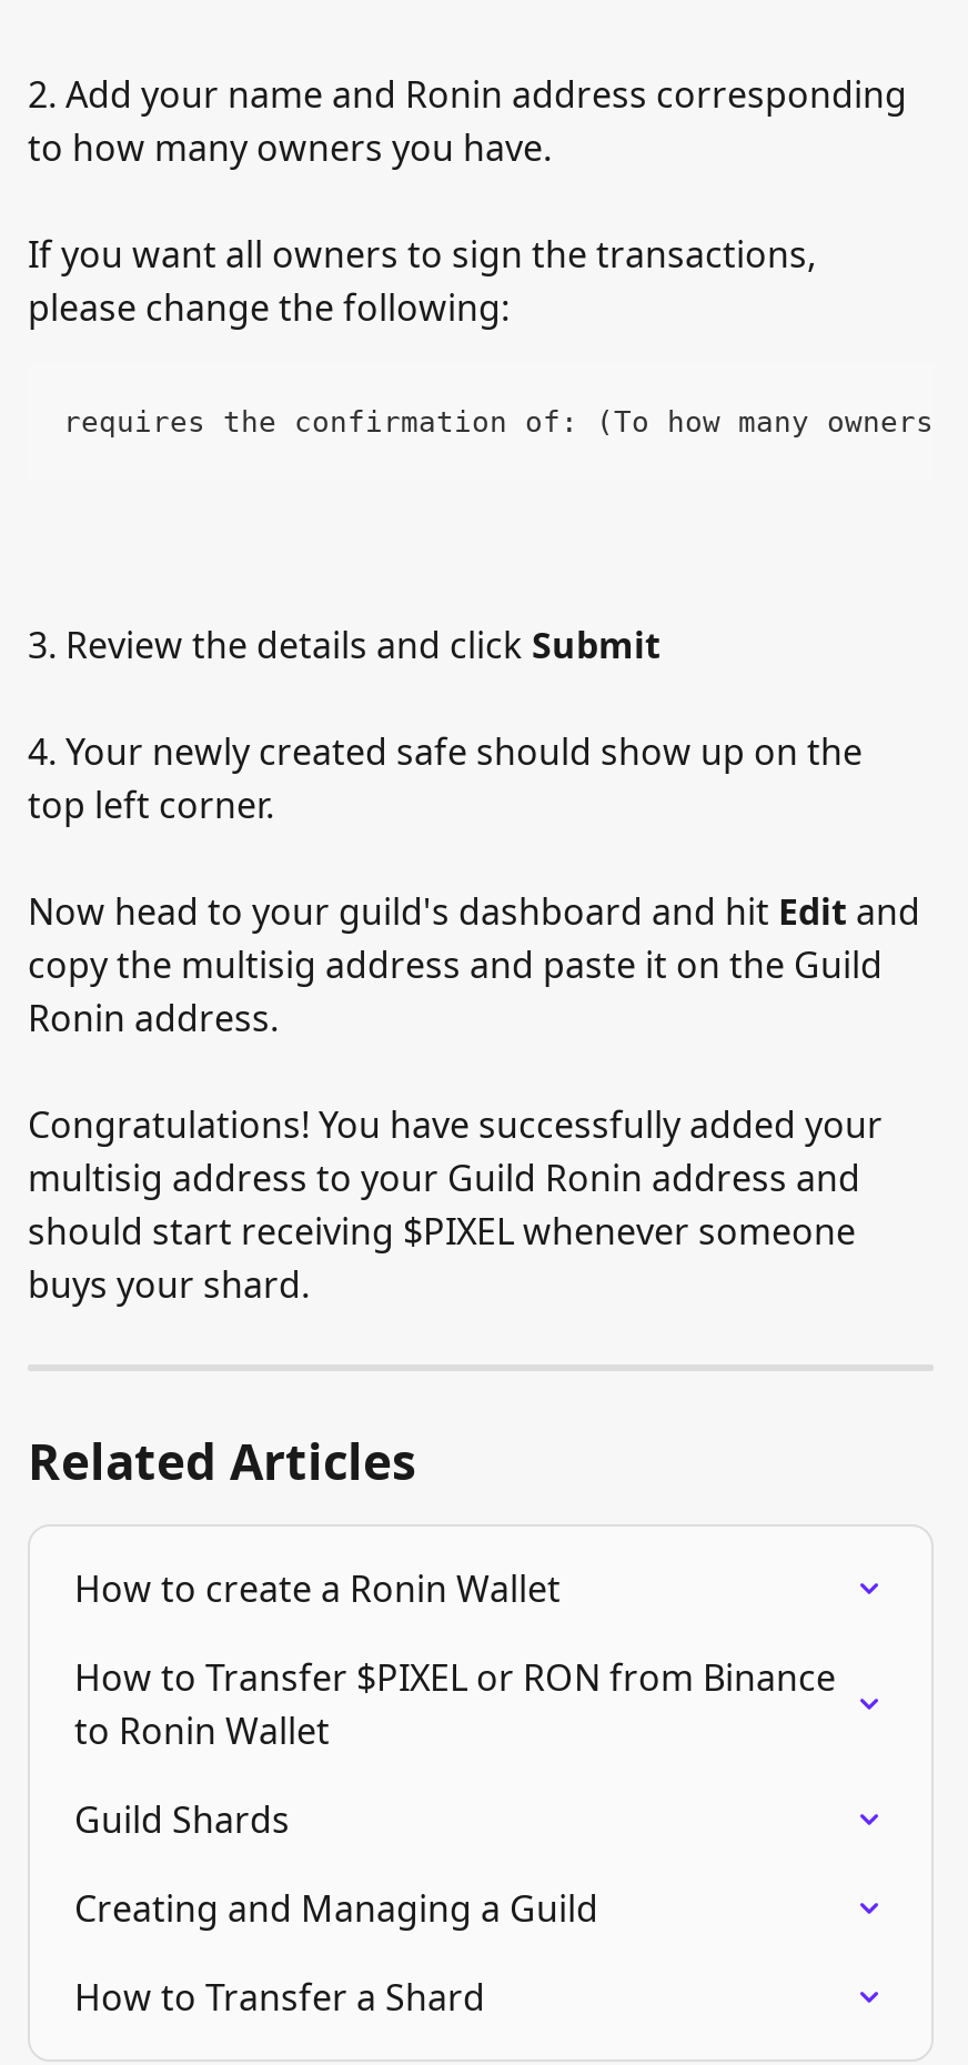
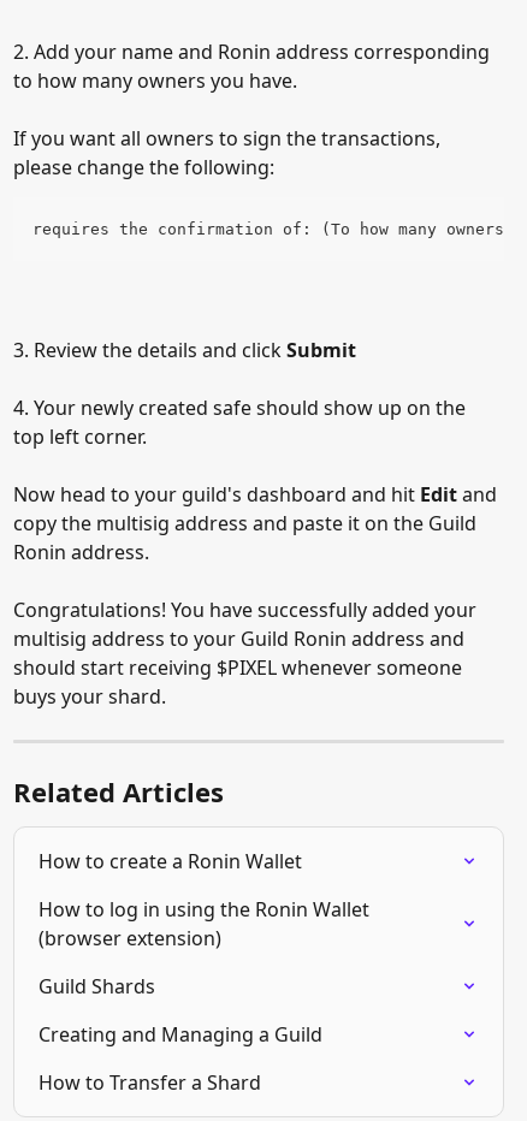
[74,1654,845,1756] How to Transfer $PIXEL or RON from Binance | to Ronin Wallet -> [39,897,374,952] How to log in using the Ronin Wallet | (browser extension)

